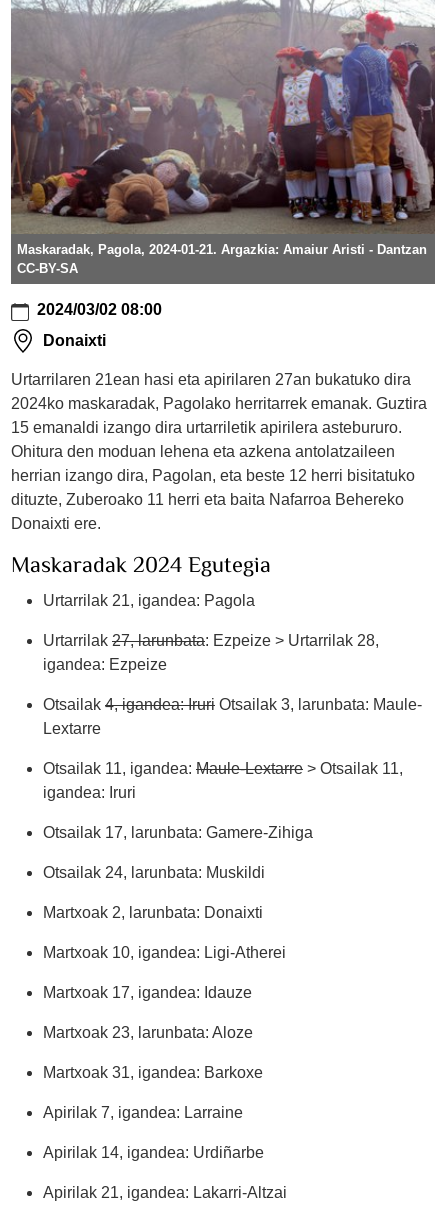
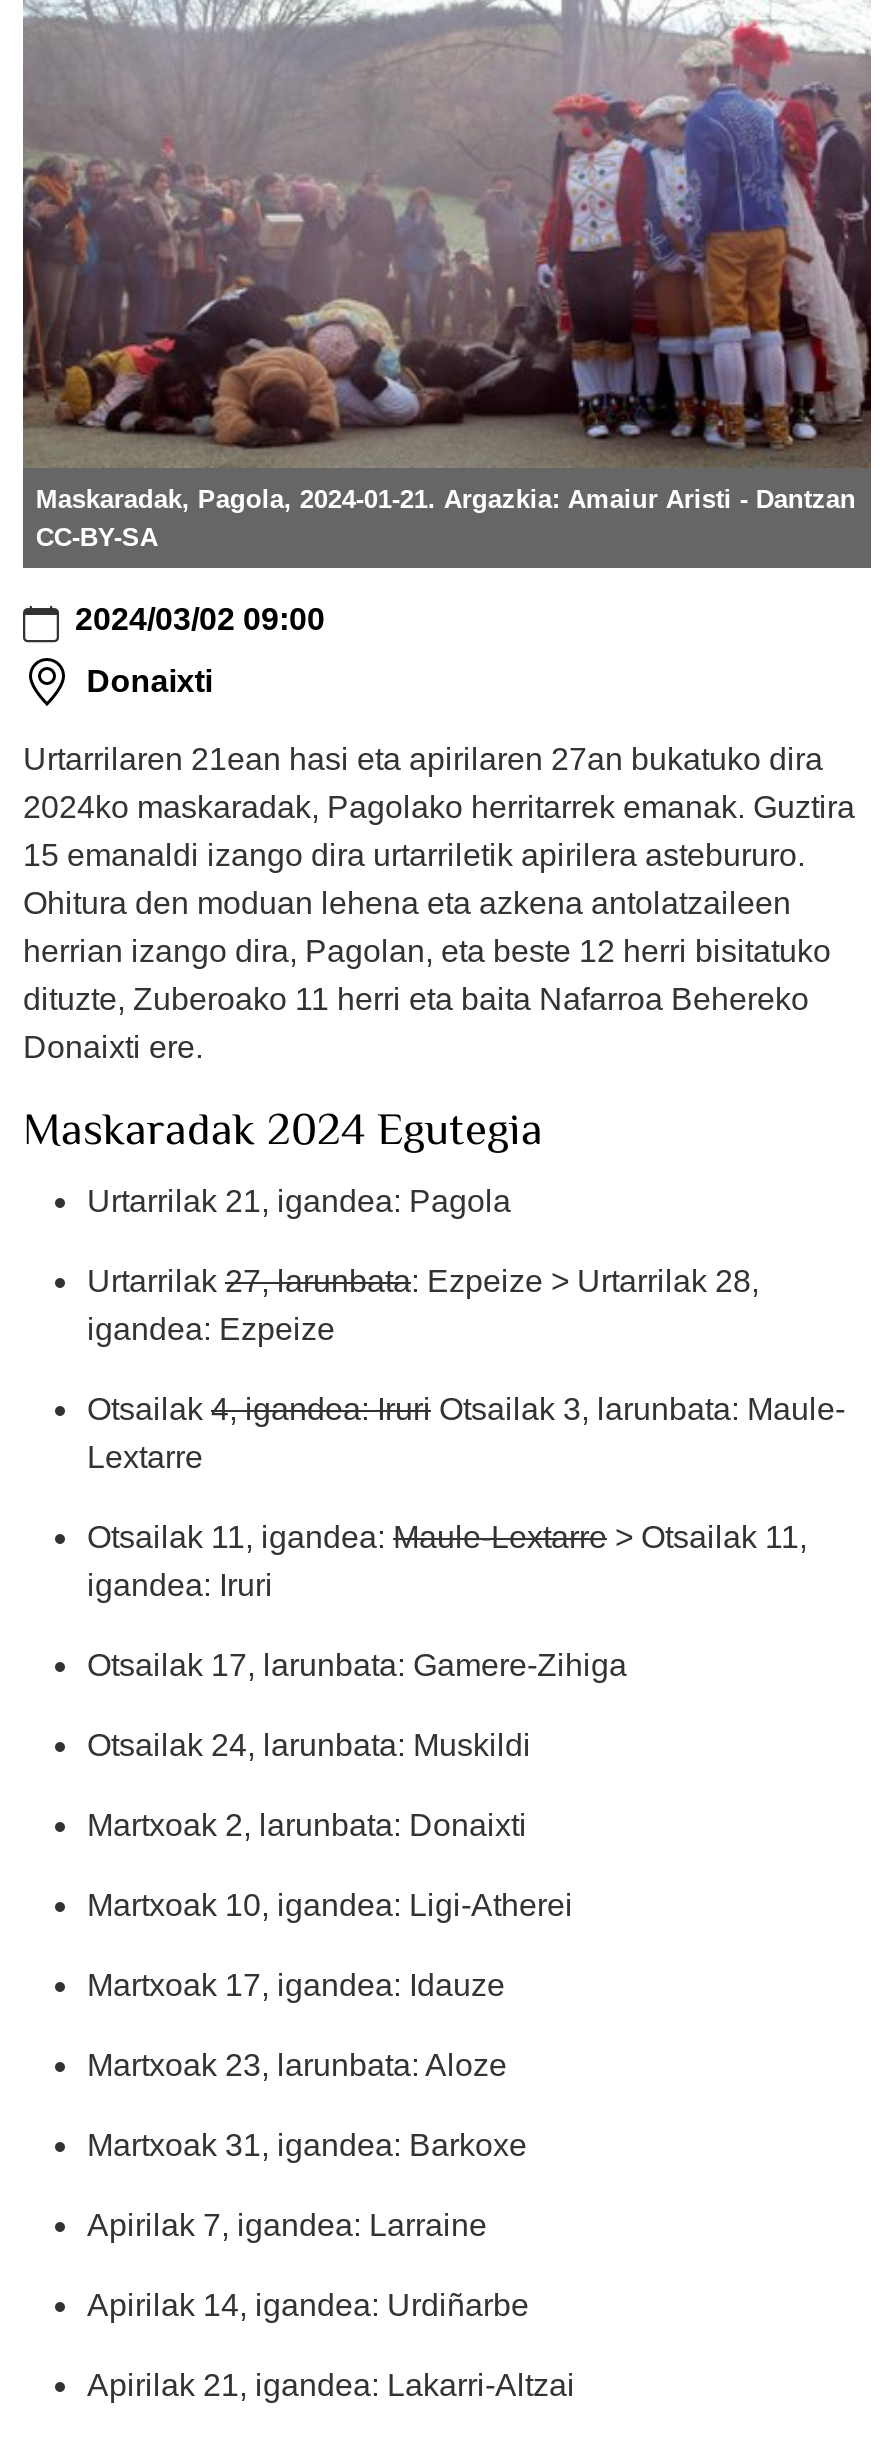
[37,301,162,318] 2024/03/02 08:00 -> [75,603,325,637] 2024/03/02 09:00

